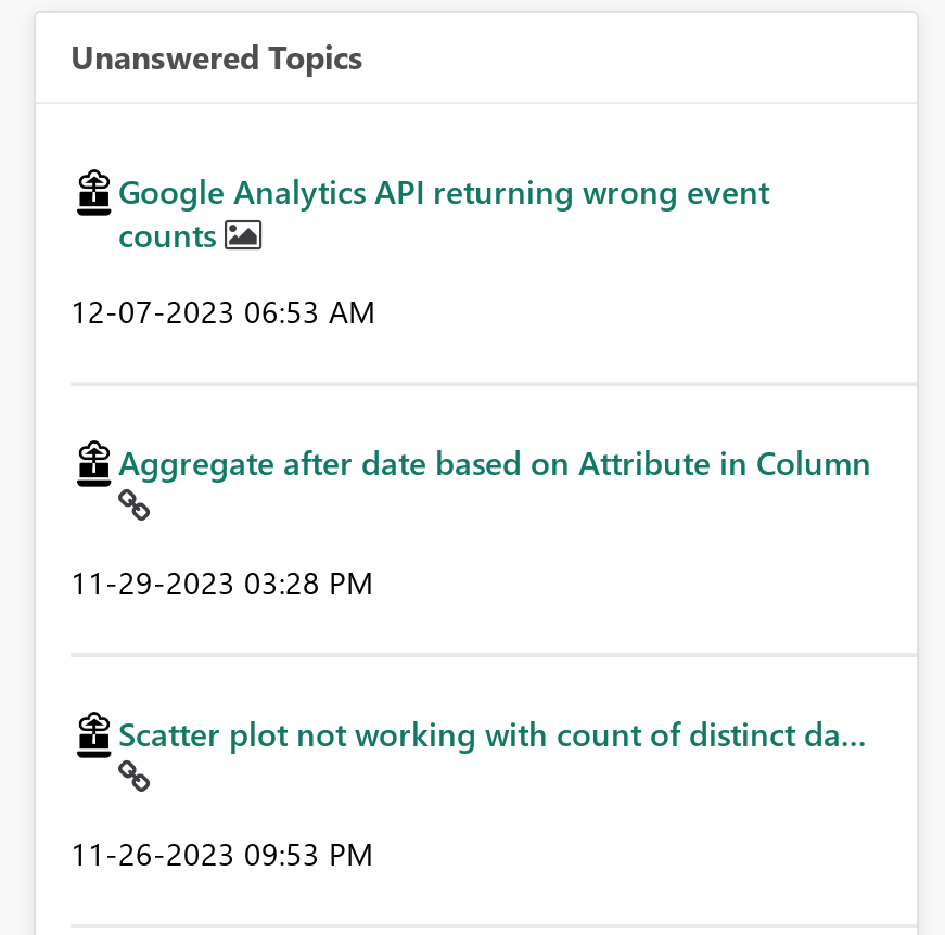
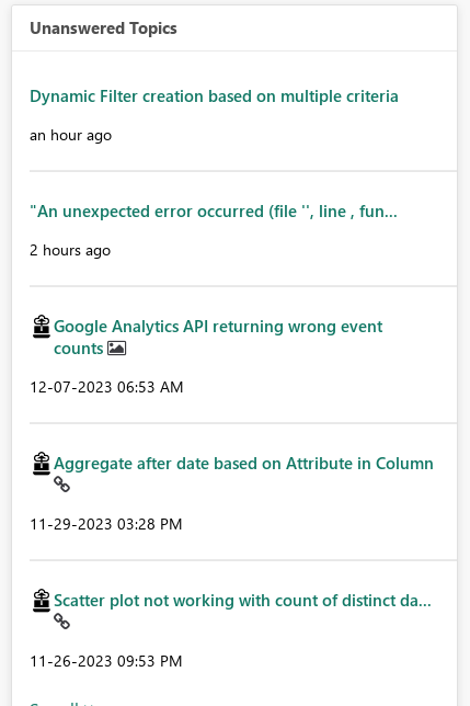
none -> [30,85,399,260] Dynamic Filter creation based on multiple criteria | an hour ago | "An unexpected error occurred (file '', line , fun... | 2 hours ago

